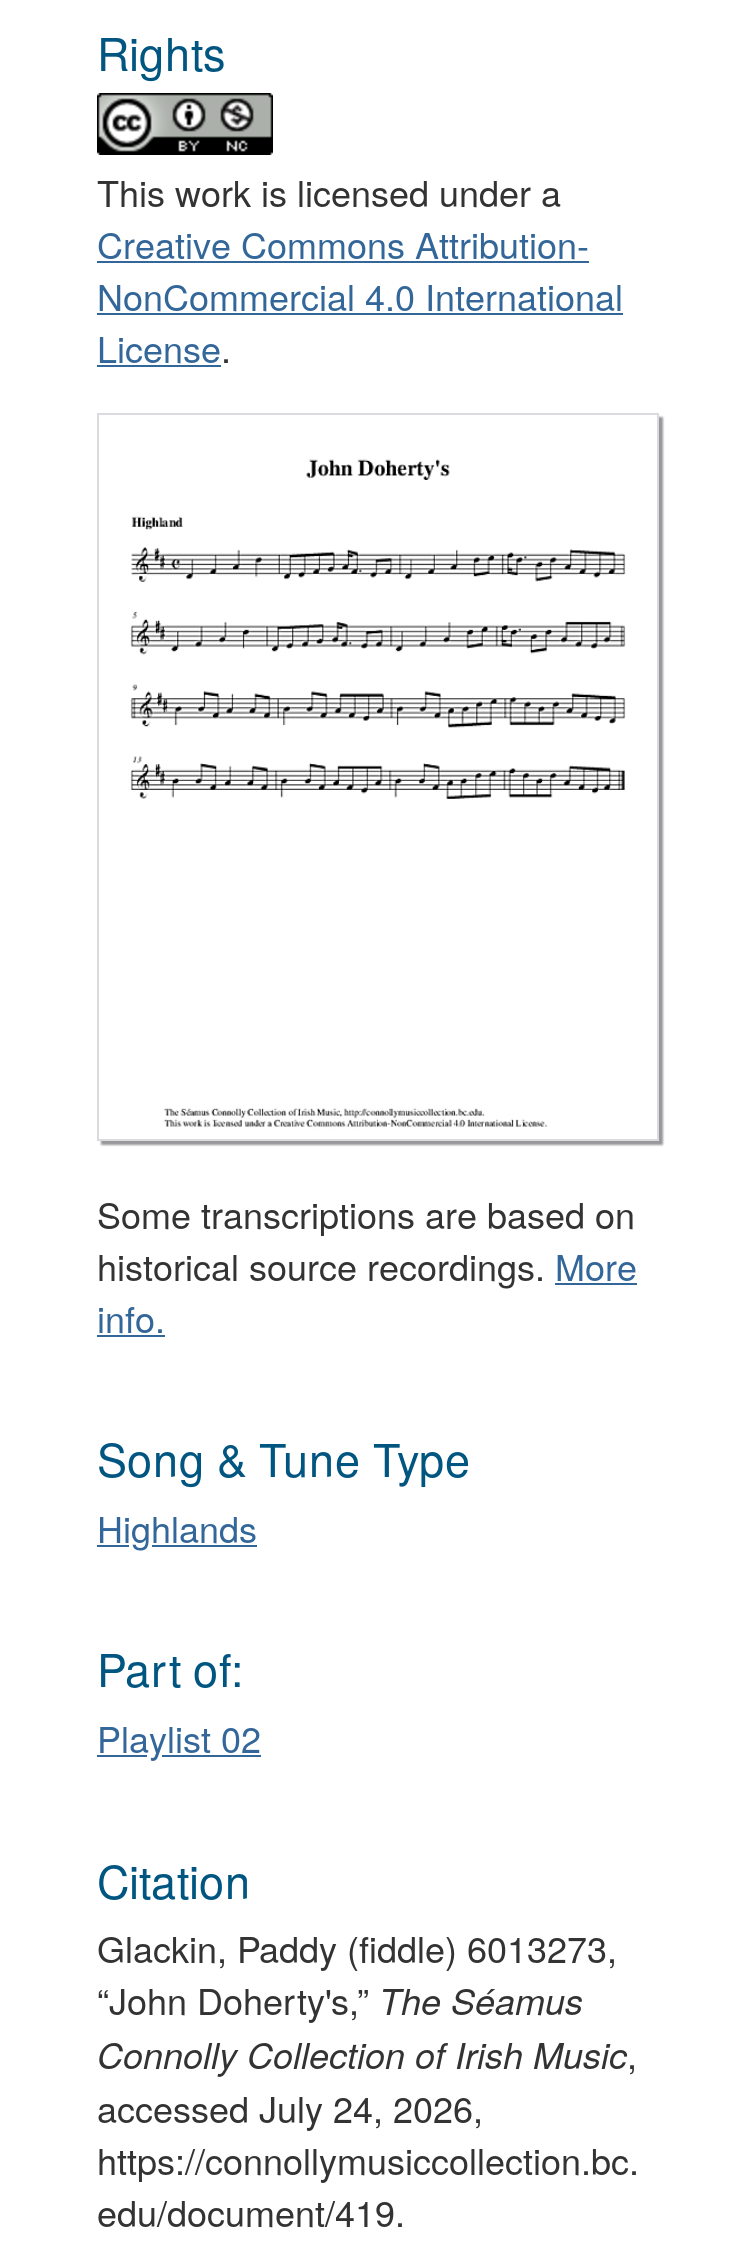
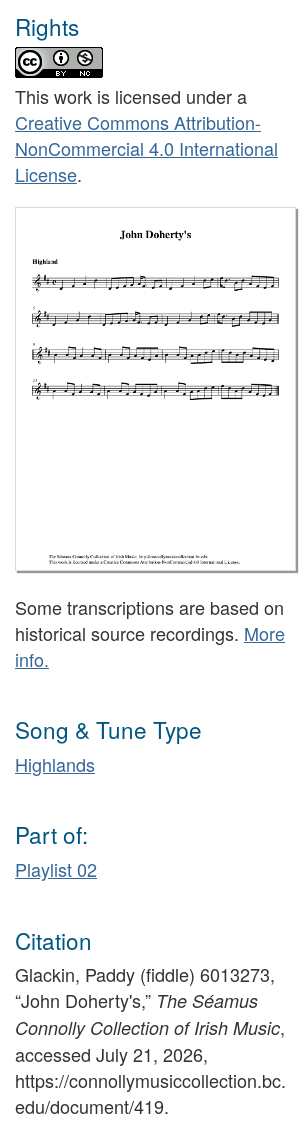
[97,2081,483,2133] accessed July 24, 2026, -> [15,1041,208,1067] accessed July 21, 2026,

